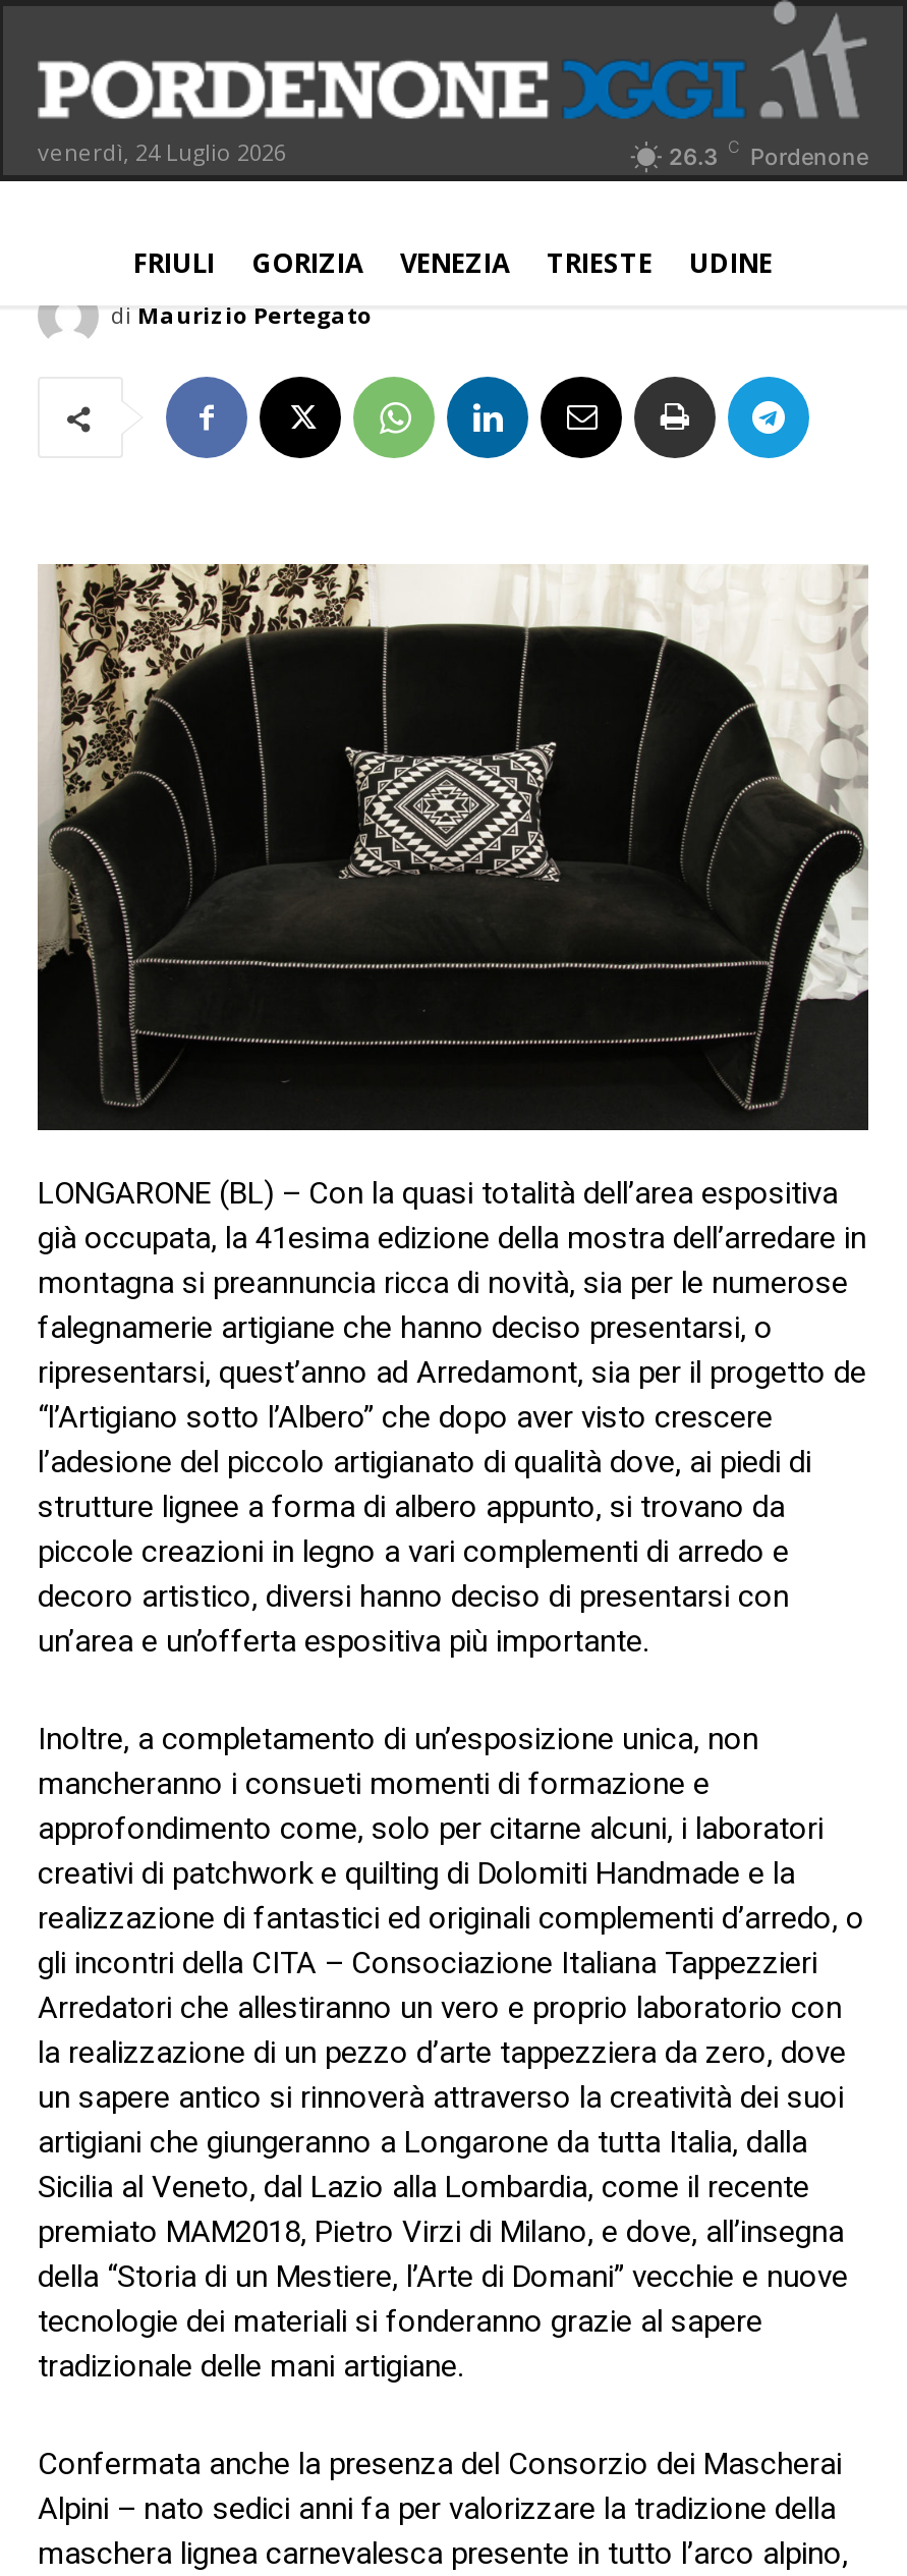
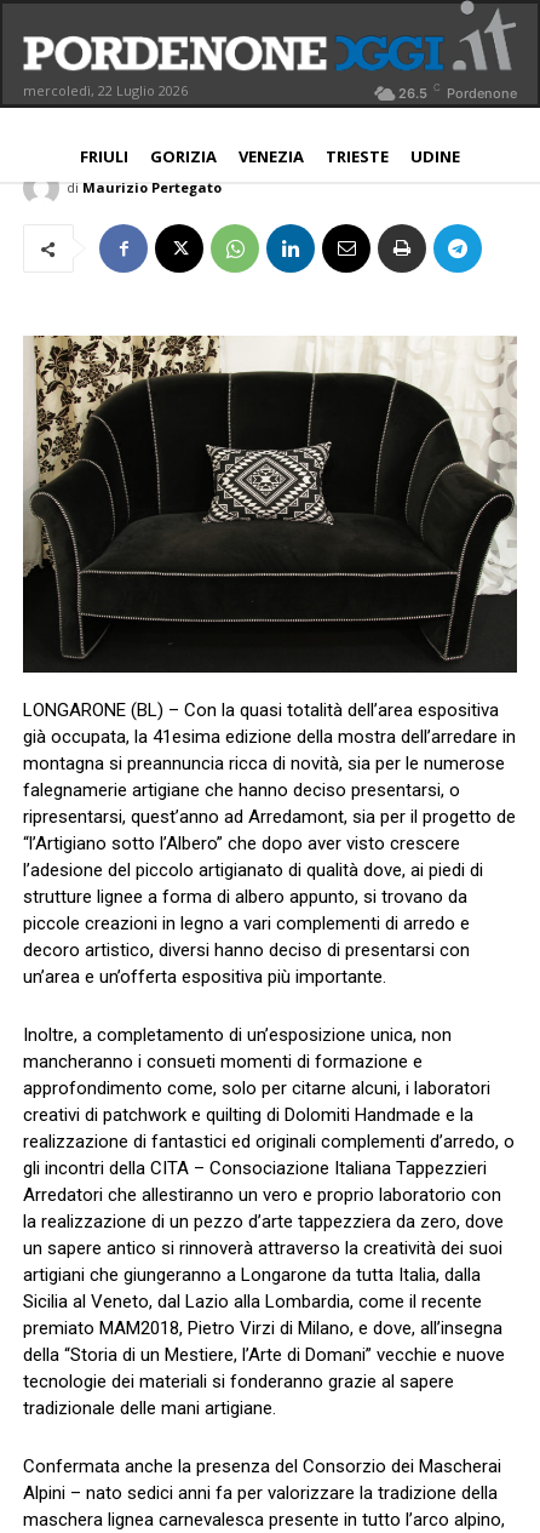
[38,136,286,167] venerdì, 24 Luglio 2026 -> [23,81,188,99] mercoledì, 22 Luglio 2026
[669,136,868,171] 26.3 C Pordenone -> [398,81,517,102] 26.5 C Pordenone

